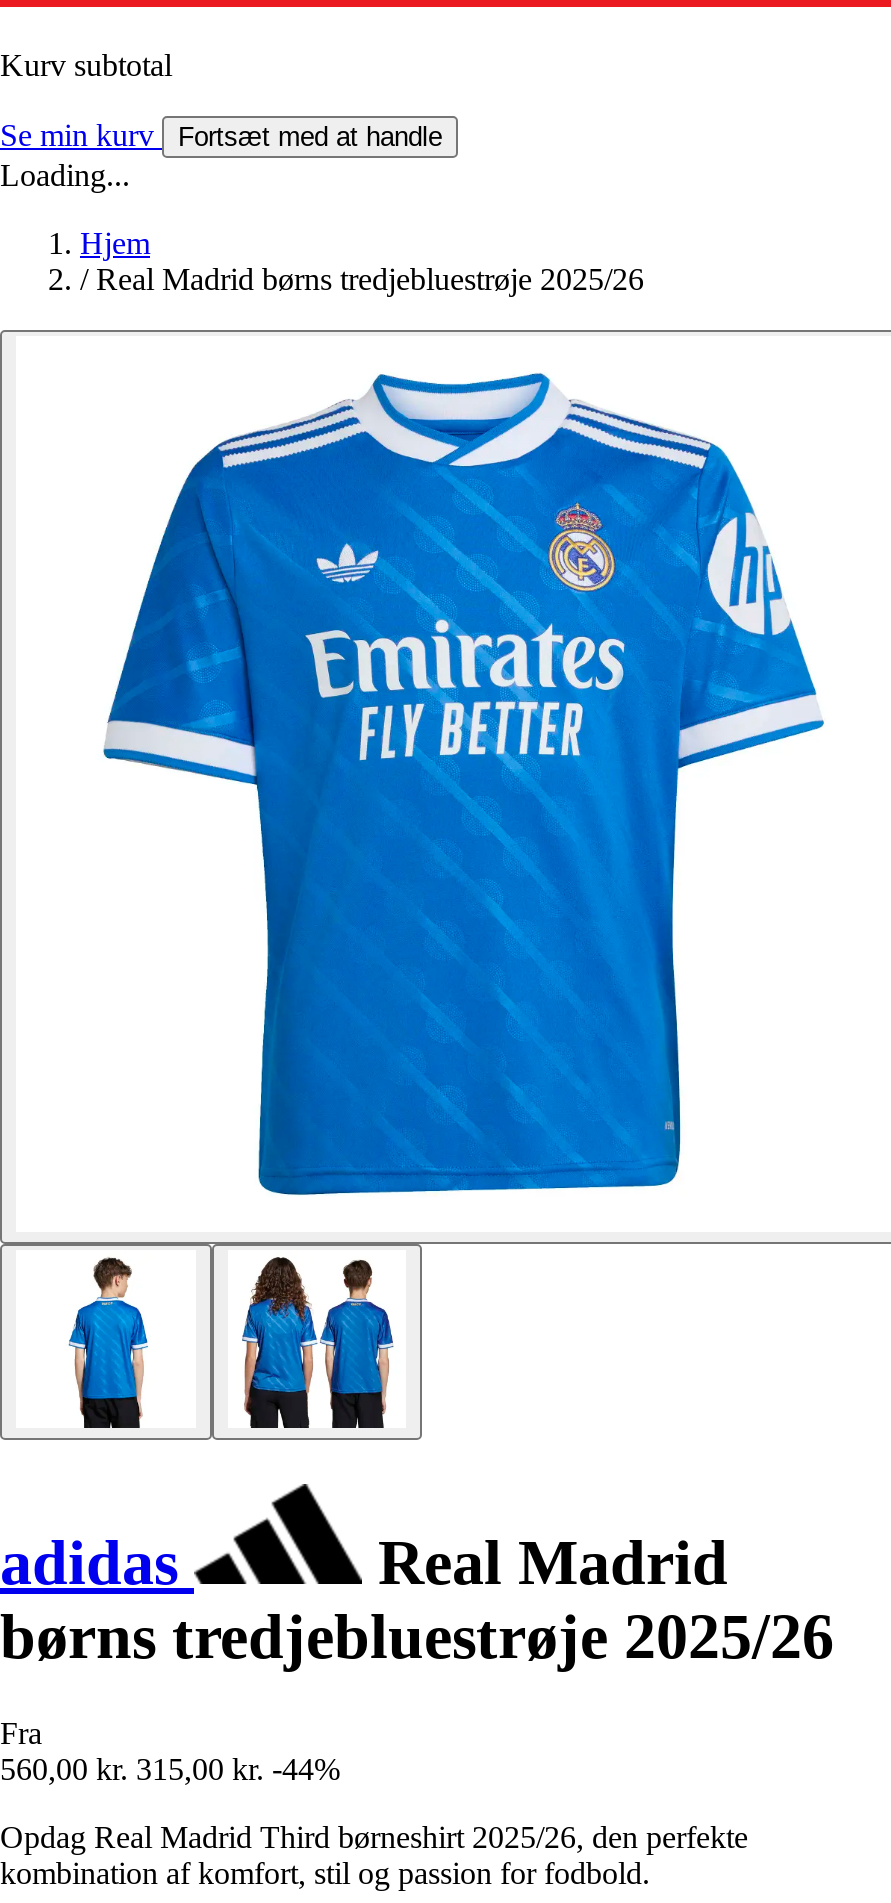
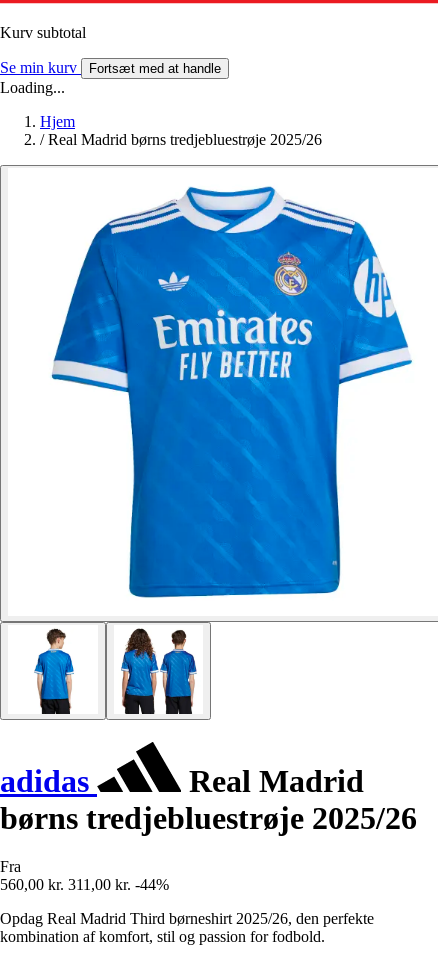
[0,1752,340,1786] 560,00 kr. 315,00 kr. -44% -> [0,876,169,893] 560,00 kr. 311,00 kr. -44%

